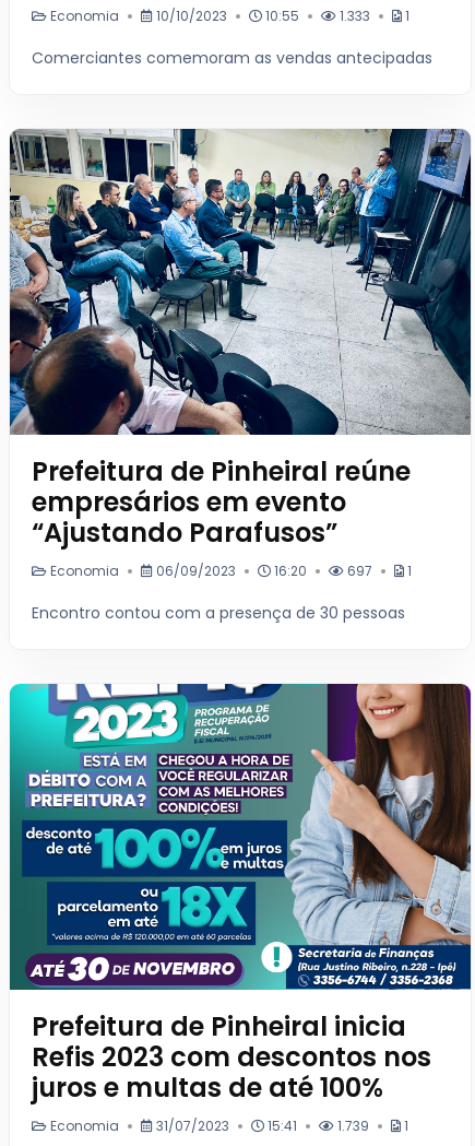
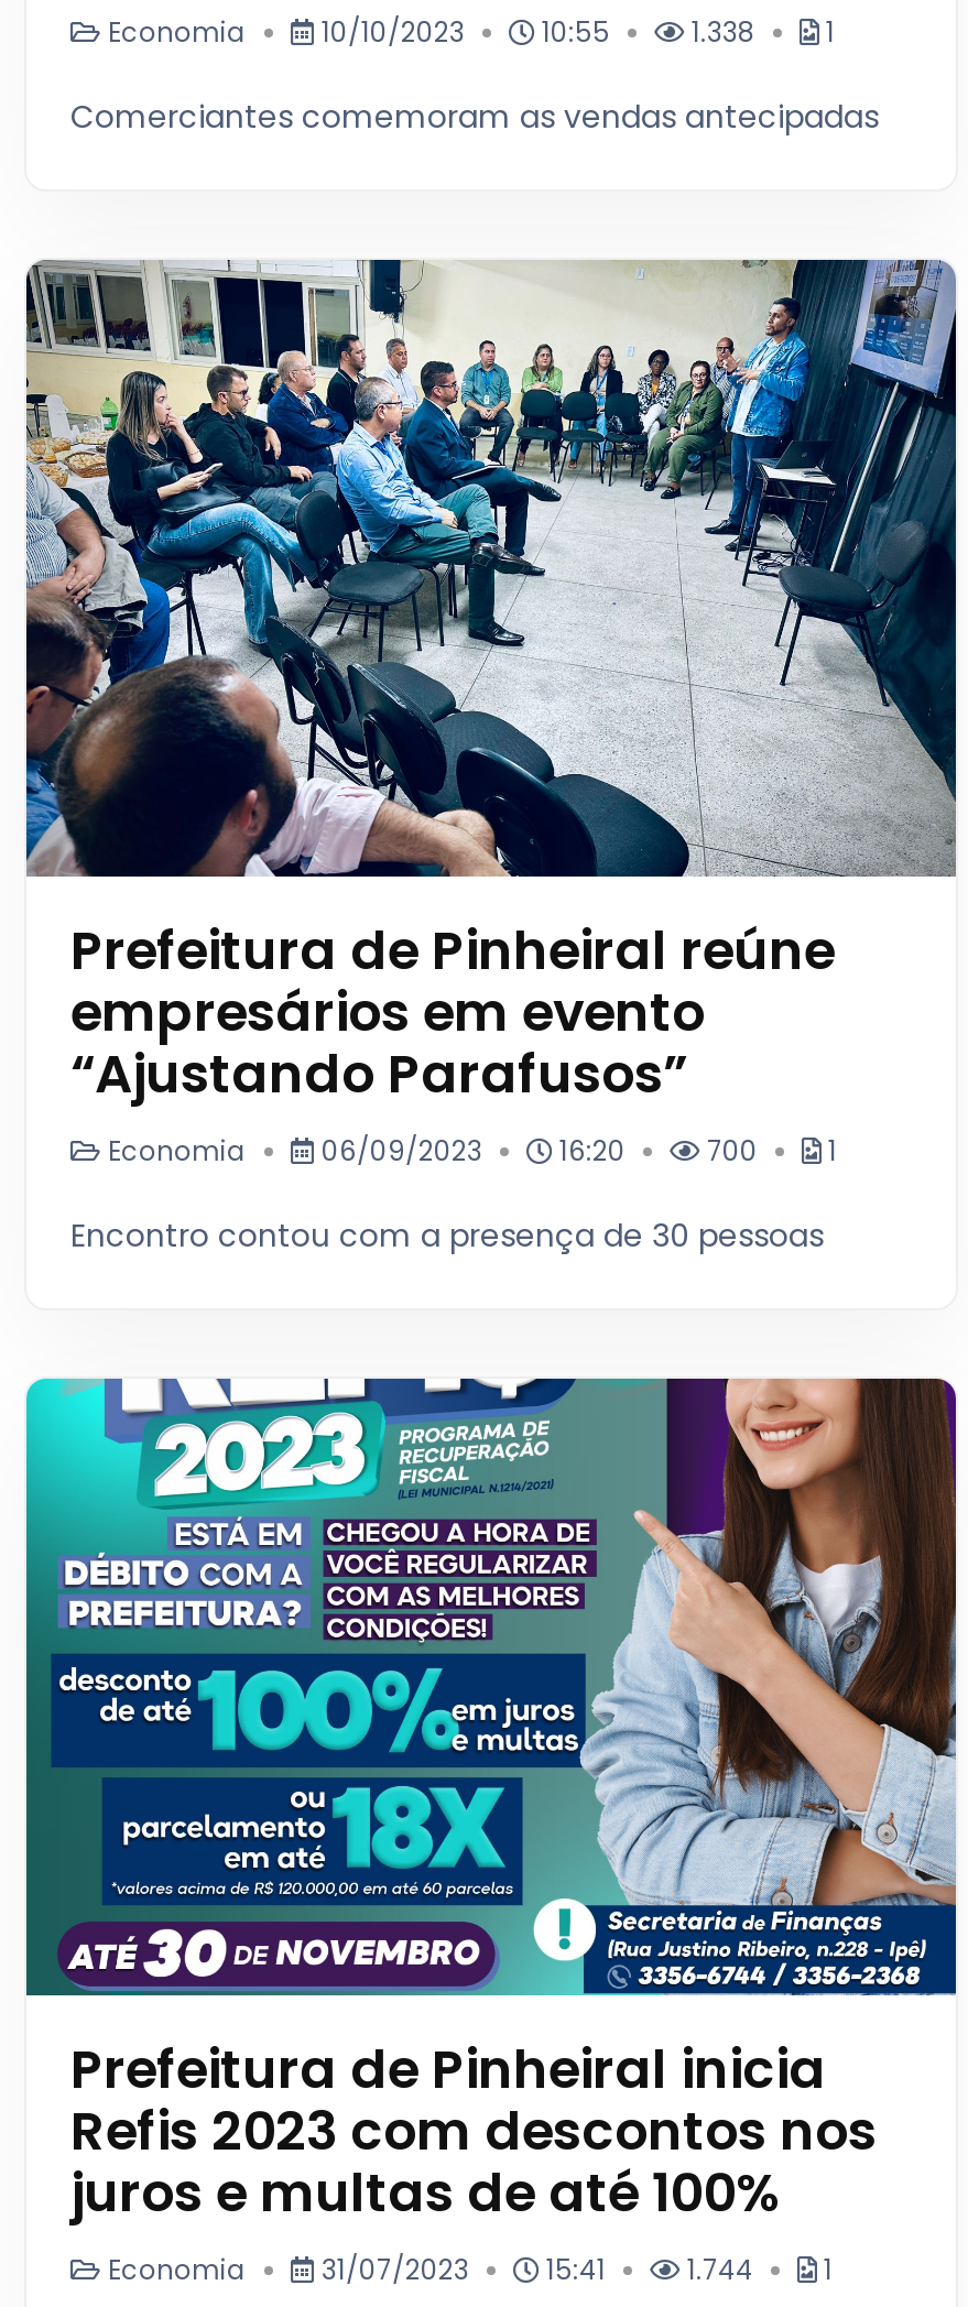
[340,7,409,25] 1.333 1 -> [692,13,835,51] 1.338 1
[347,562,412,580] 697 1 -> [707,1132,837,1169] 700 1
[337,1117,408,1135] 1.739 1 -> [687,2251,833,2288] 1.744 1

